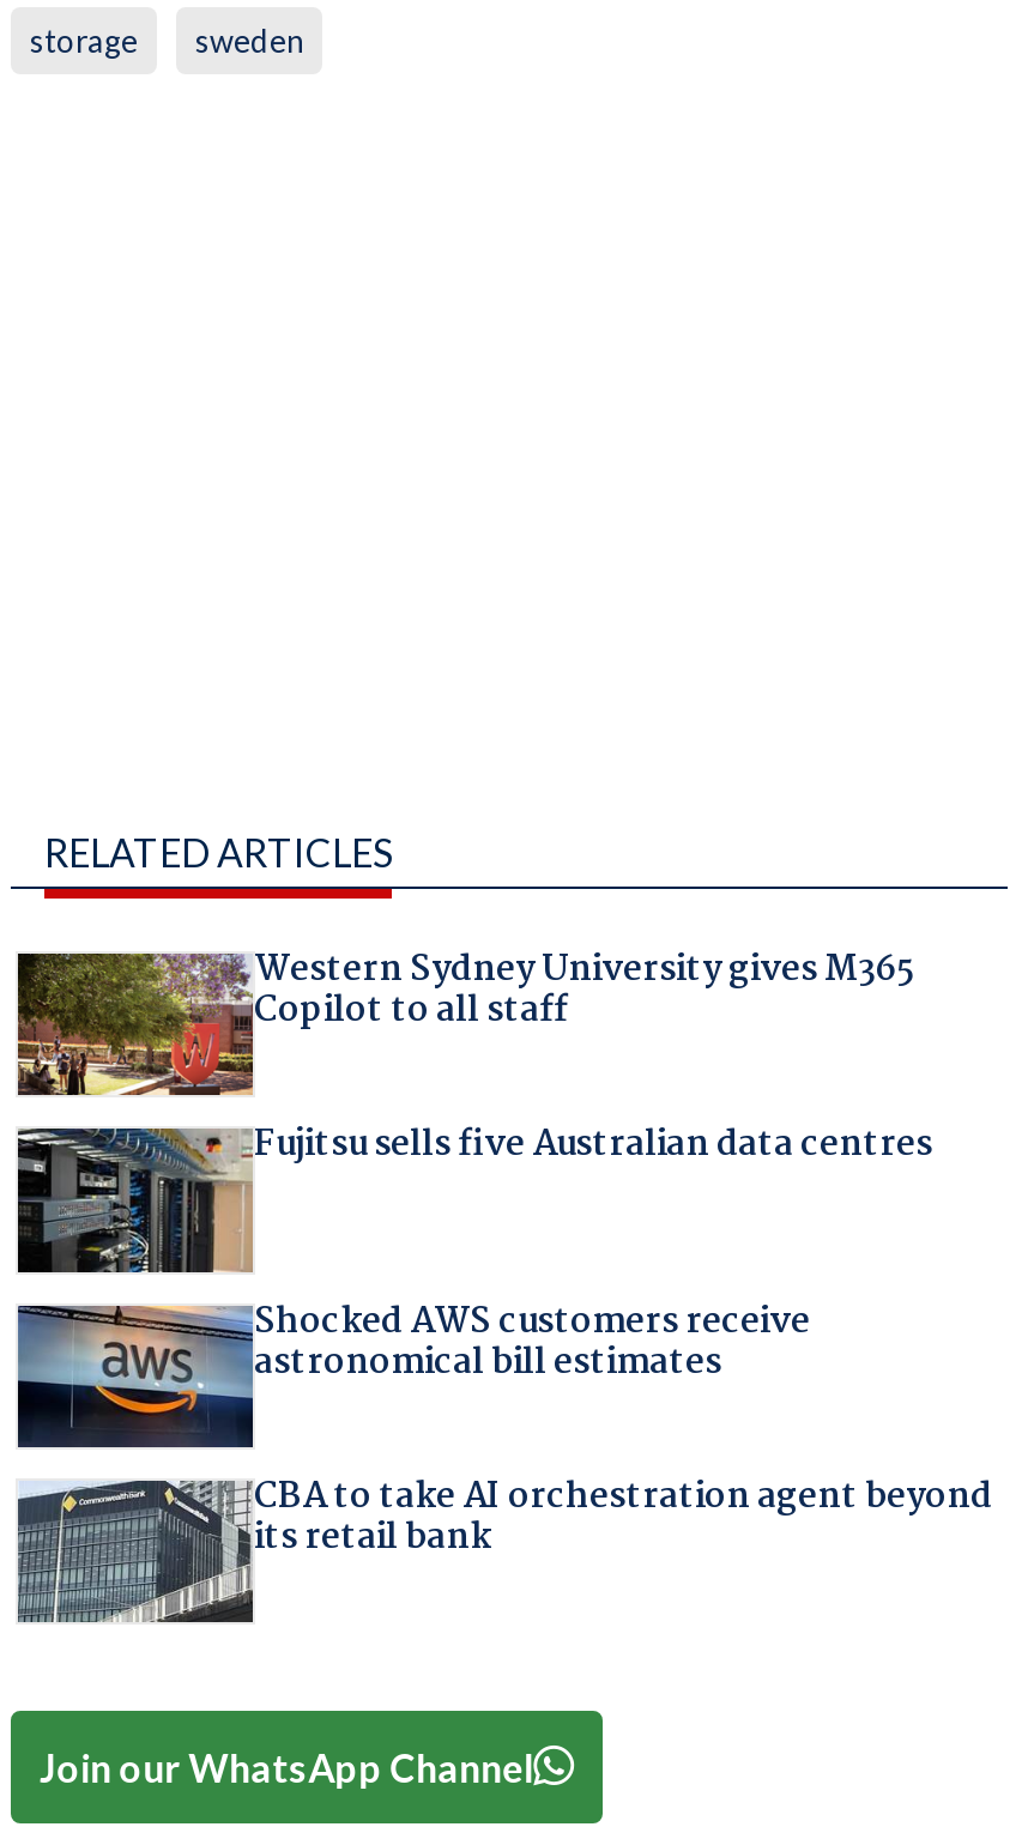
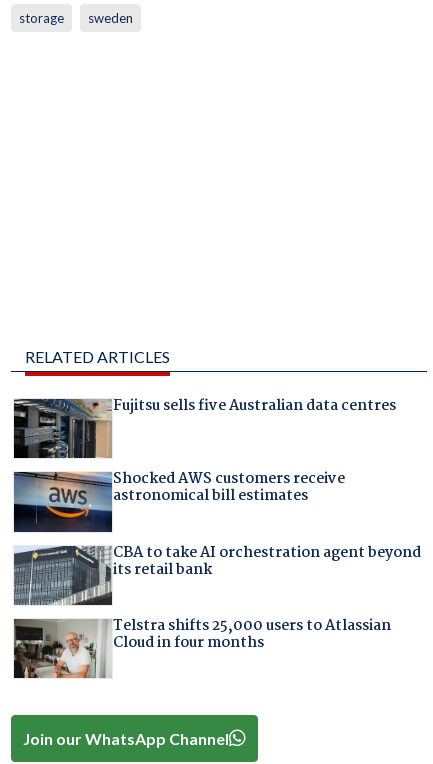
[16,941,915,1097] [image] | Western Sydney University gives M365 | Copilot to all staff -> none
moved [16,1117,992,1567] -> [13,394,420,582]: [image] | Fujitsu sells five Australian data centres | Shocked AWS customers receive | astronomical bill estimates | CBA to take AI orchestration agent beyond | its retail bank
none -> [13,614,390,679] [image] | Telstra shifts 25,000 users to Atlassian | Cloud in four months

